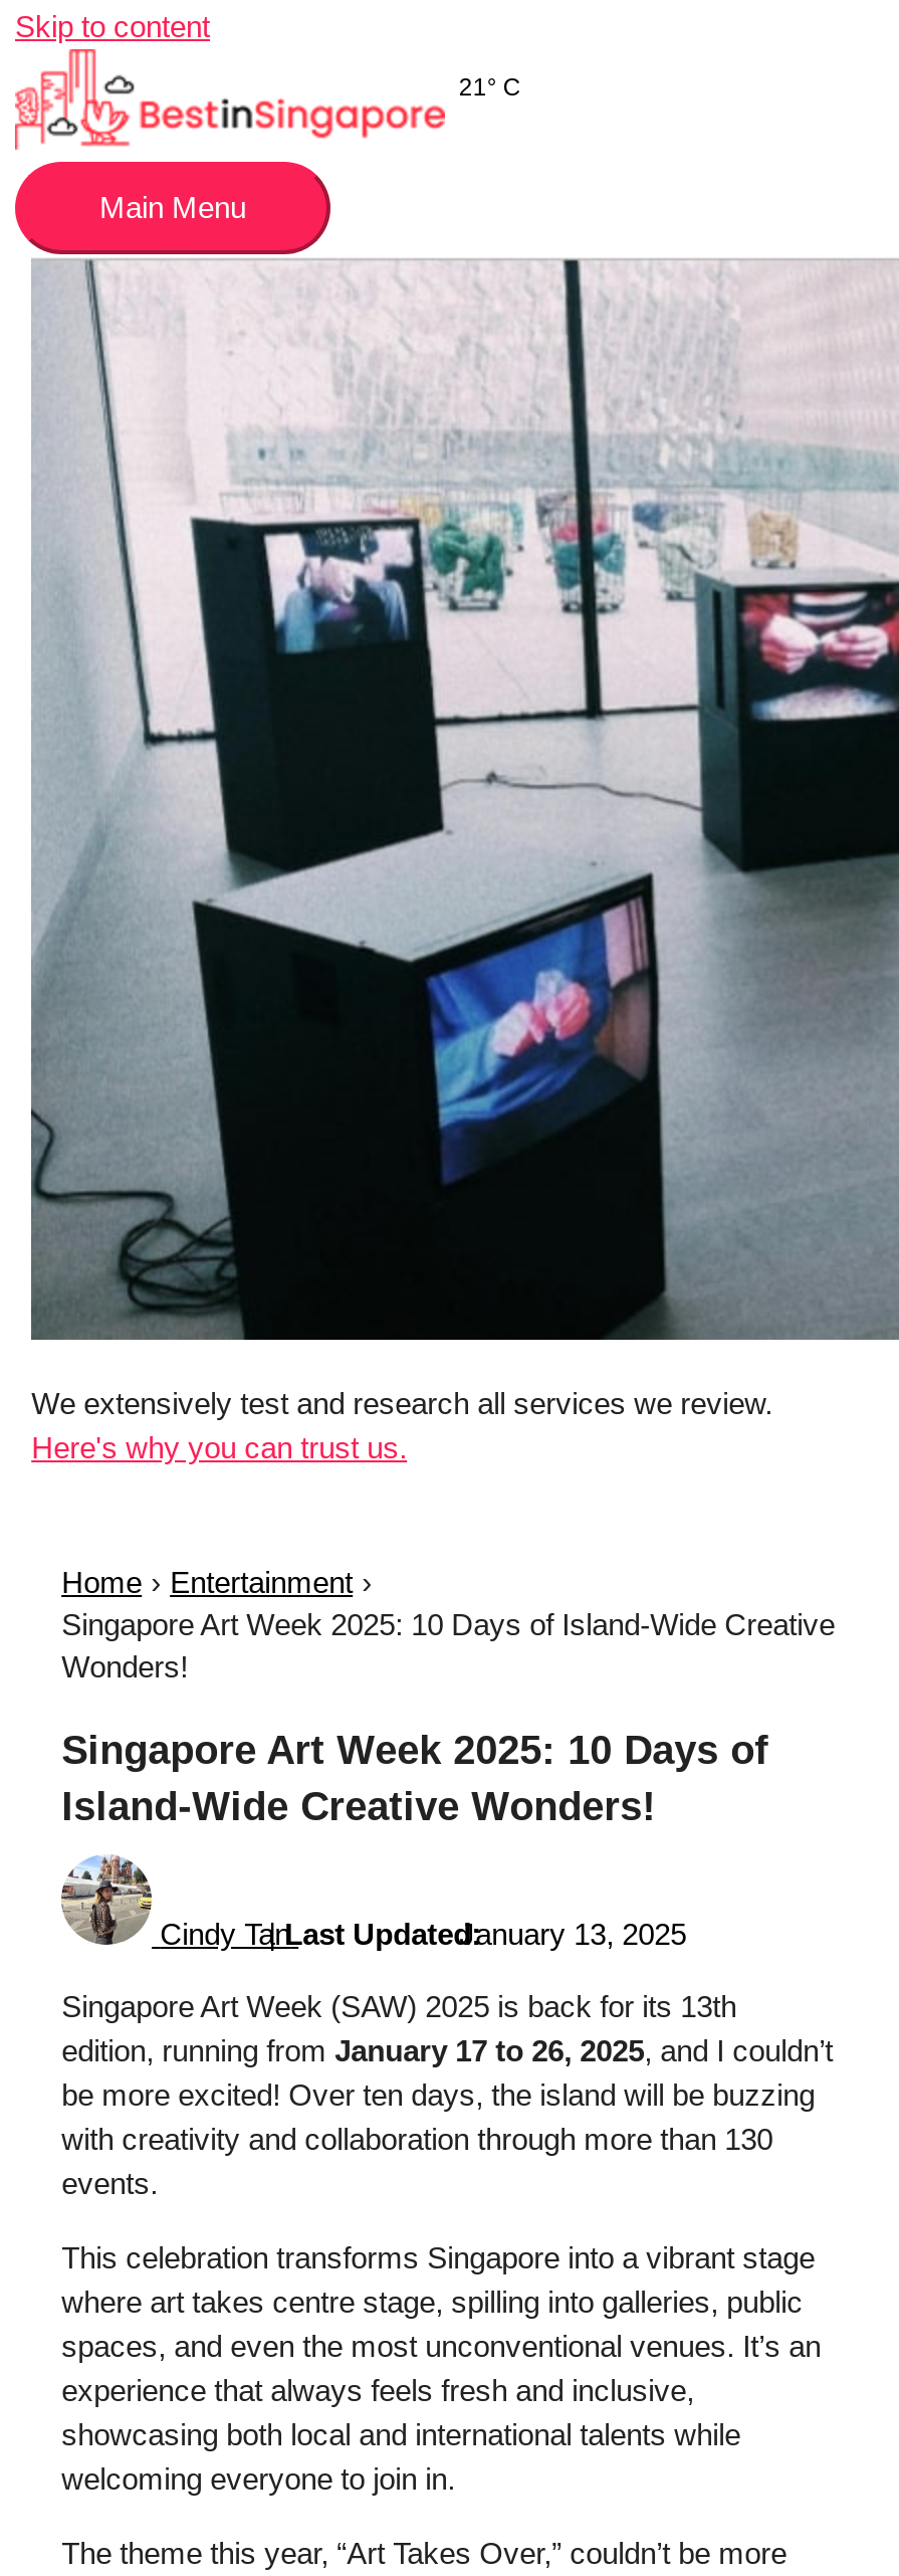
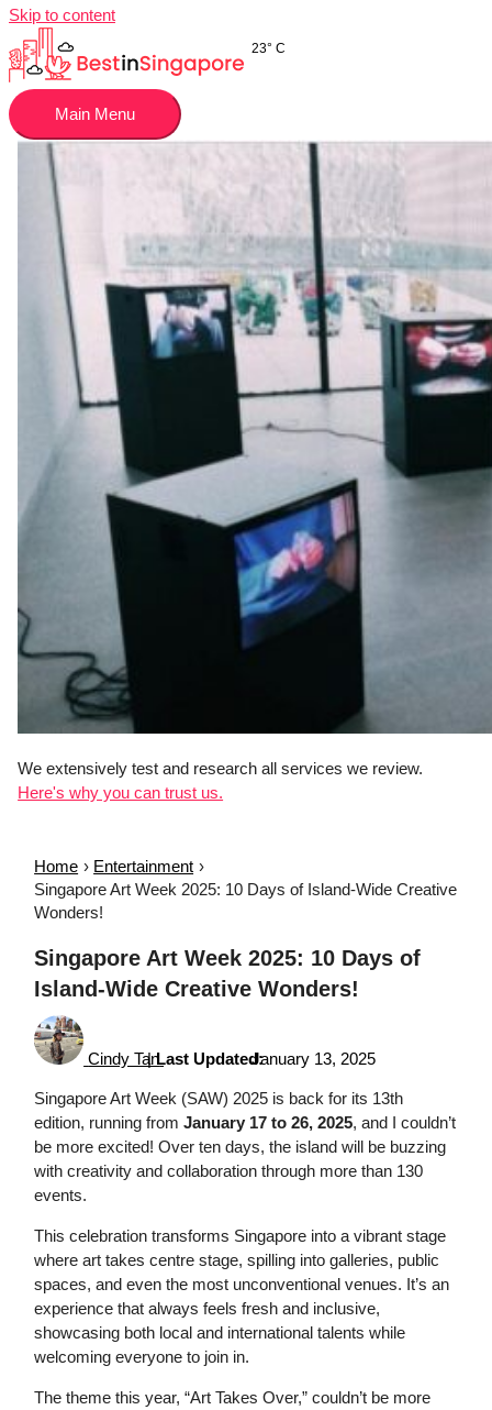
[459,73,521,102] 21° C -> [251,41,285,56] 23° C

